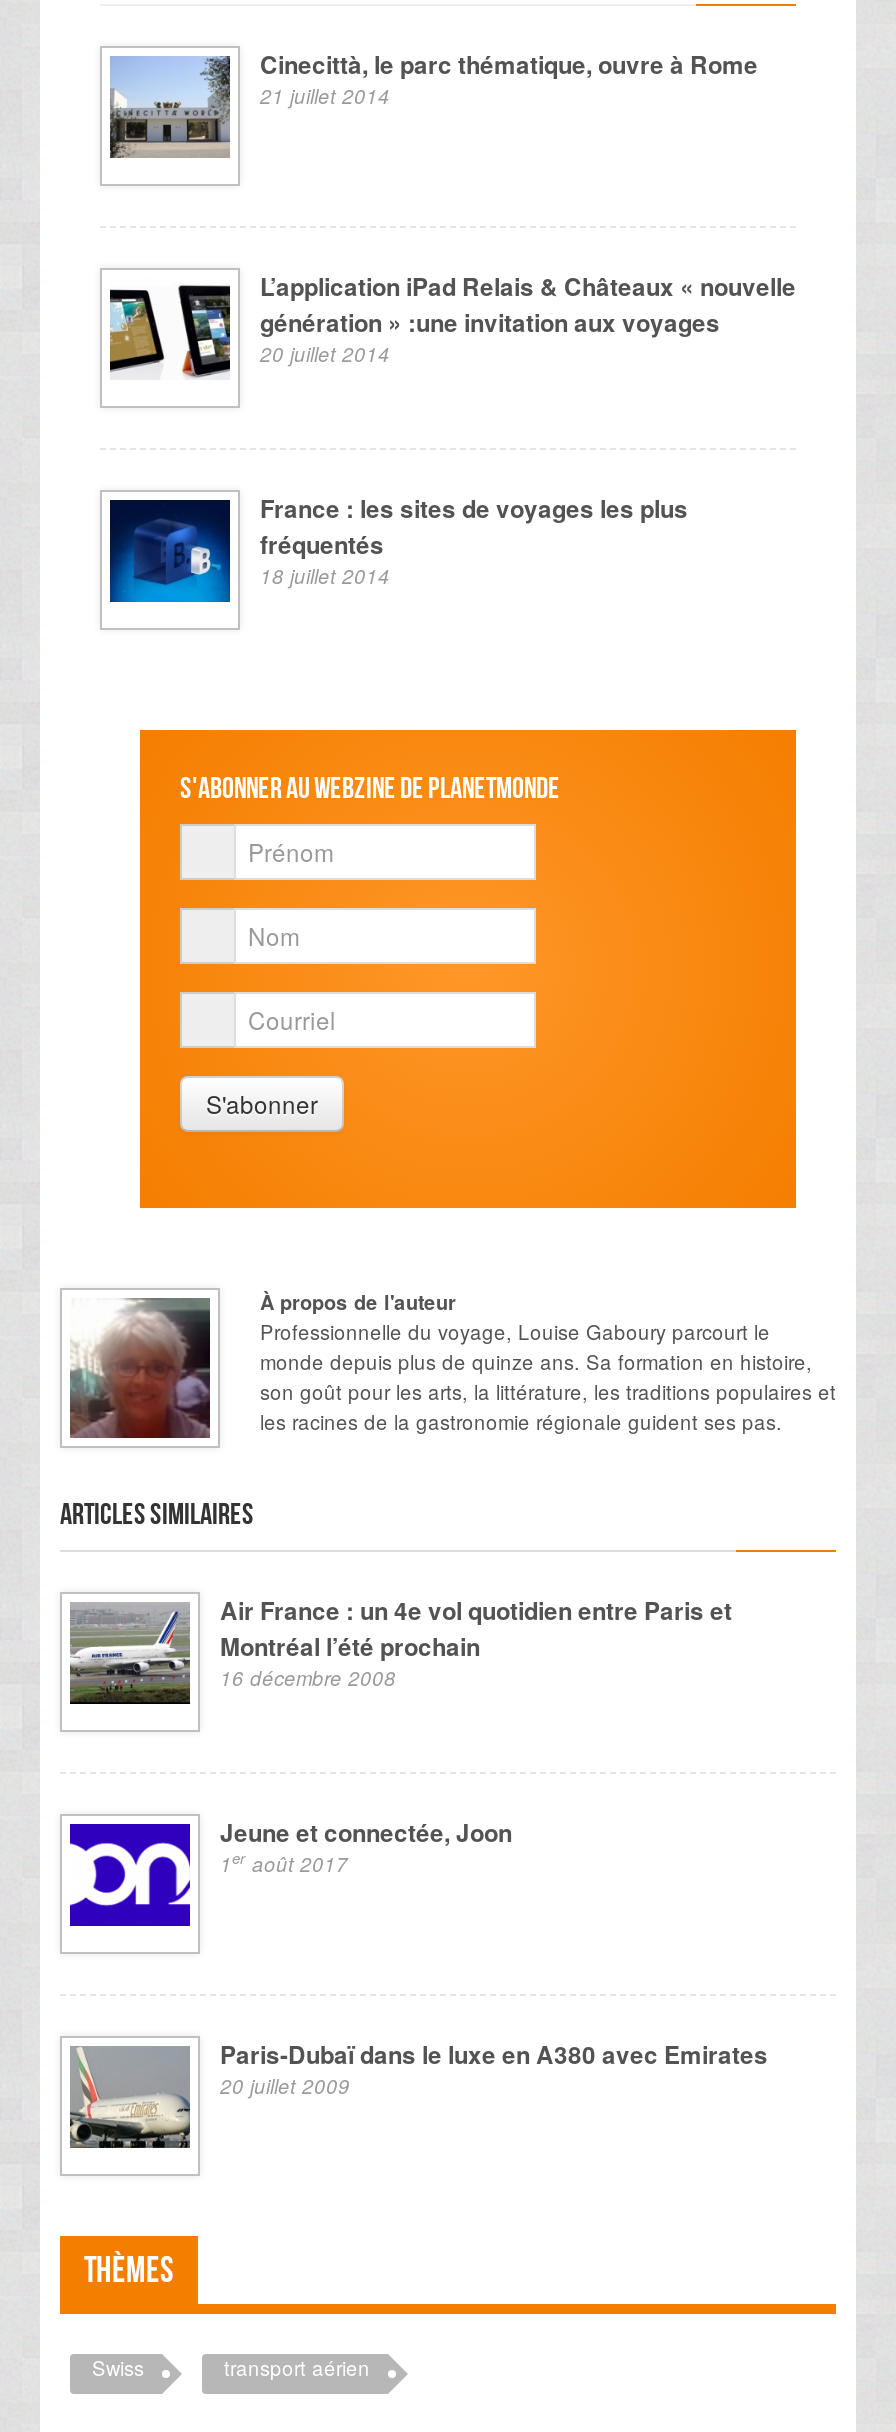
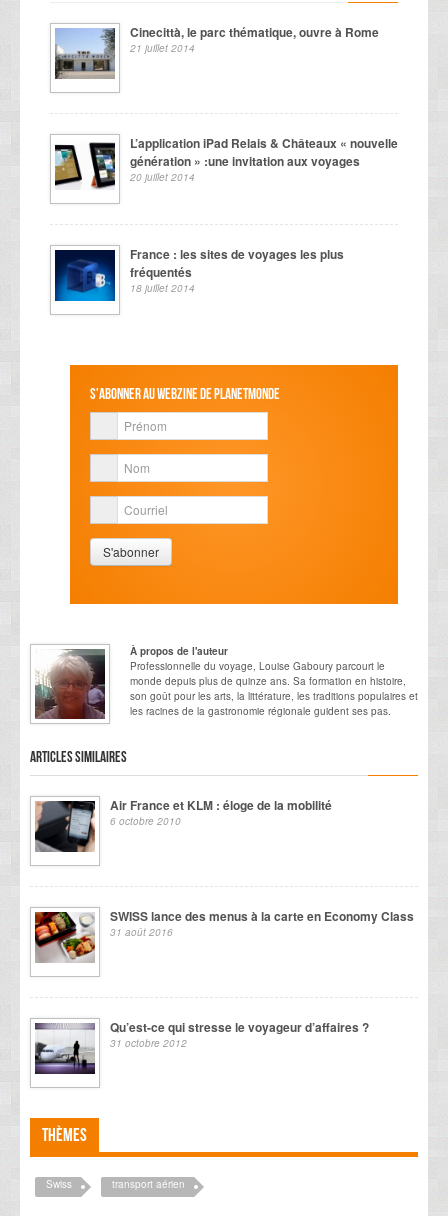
[70,1592,732,1706] [image] | Air France : un 4e vol quotidien entre Paris et | Montréal l’été prochain | 16 décembre 2008 -> [35,796,332,853] [image] | Air France et KLM : éloge de la mobilité | 6 octobre 2010
[68,1814,512,1928] [image] | Jeune et connectée, Joon | 1er août 2017 -> [34,907,414,963] [image] | SWISS lance des menus à la carte en Economy Class | 31 août 2016
[70,2036,768,2148] [image] | Paris-Dubaï dans le luxe en A380 avec Emirates | 20 juillet 2009 -> [35,1018,369,1074] [image] | Qu’est-ce qui stresse le voyageur d’affaires ? | 31 octobre 2012

